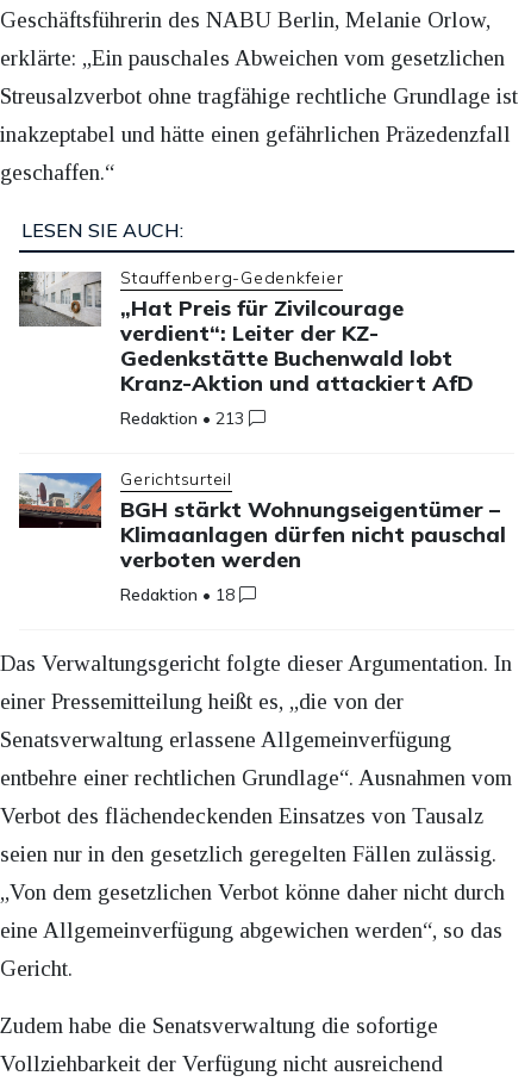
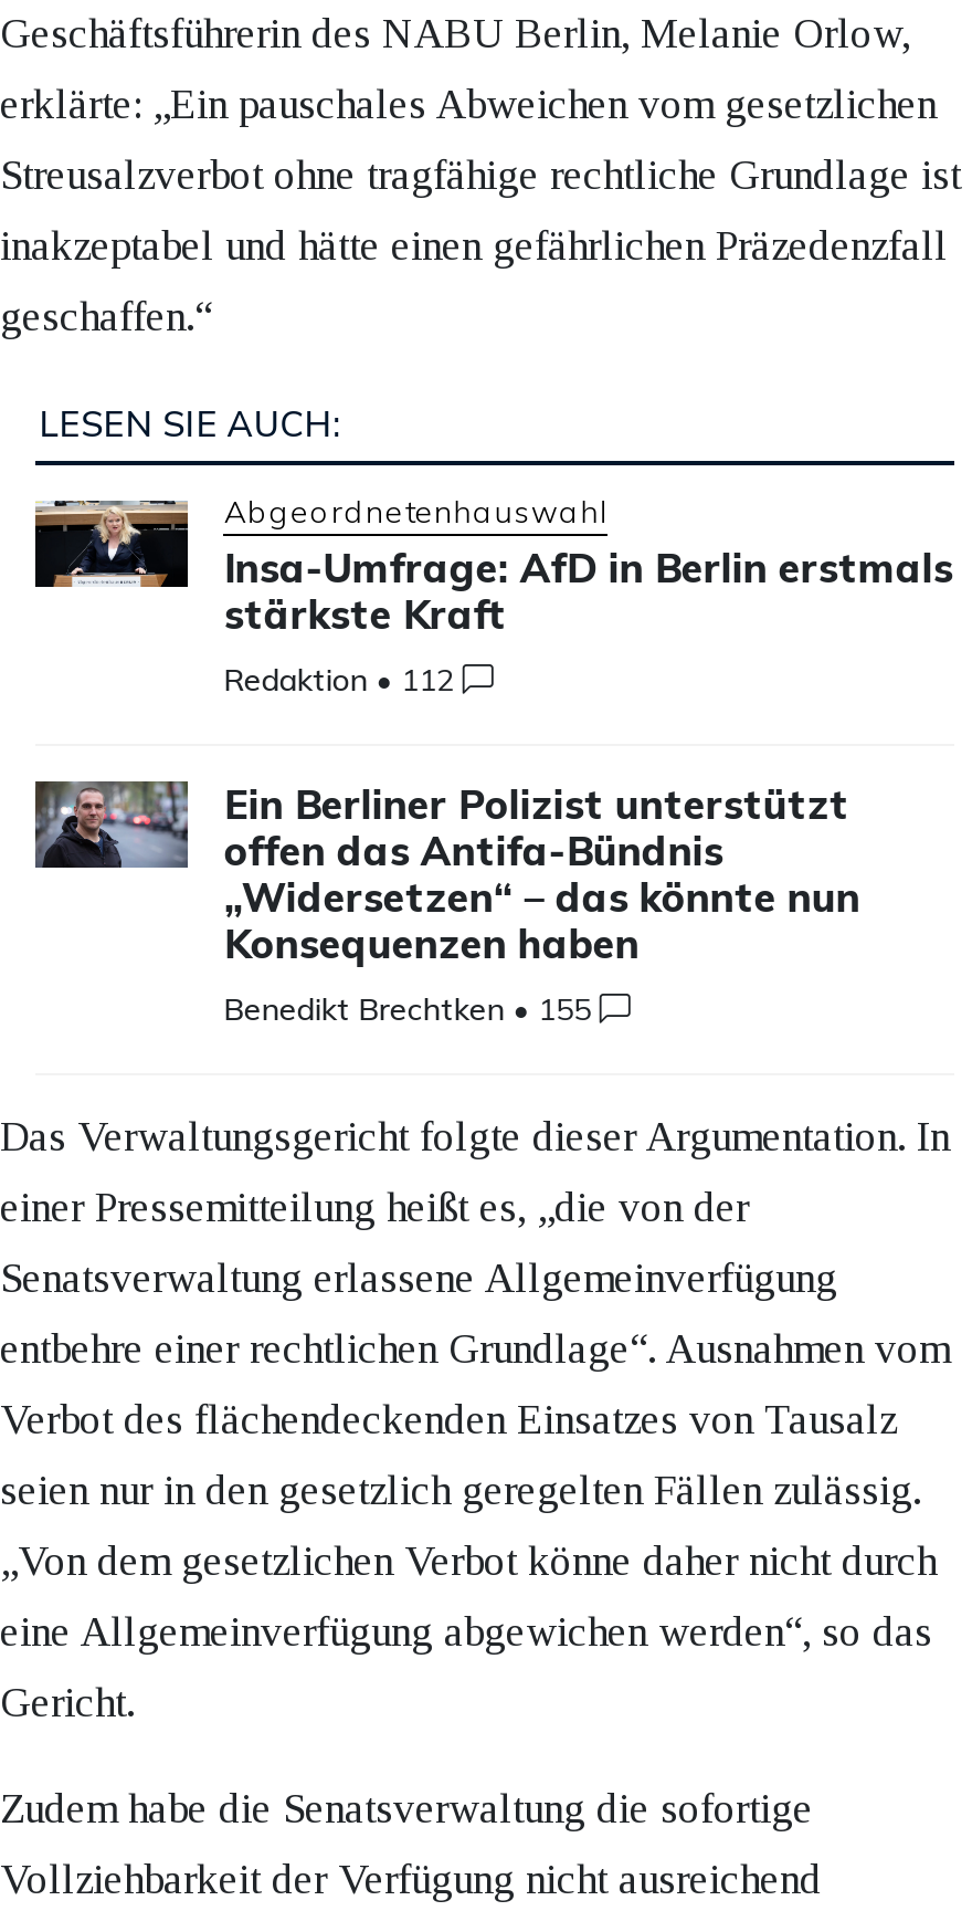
[18,267,474,429] [image] | Stauffenberg-Gedenkfeier | „Hat Preis für Zivilcourage | verdient“: Leiter der KZ- | Gedenkstätte Buchenwald lobt | Kranz-Aktion und attackiert AfD | Redaktion • 213 -> [33,492,953,700] [image] | Abgeordnetenhauswahl | Insa-Umfrage: AfD in Berlin erstmals | stärkste Kraft | Redaktion • 112
[18,468,506,605] [image] | Gerichtsurteil | BGH stärkt Wohnungseigentümer – | Klimaanlagen dürfen nicht pauschal | verboten werden | Redaktion • 18 -> [33,779,860,1029] [image] | Ein Berliner Polizist unterstützt | offen das Antifa-Bündnis | „Widersetzen“ – das könnte nun | Konsequenzen haben | Benedikt Brechtken • 155

